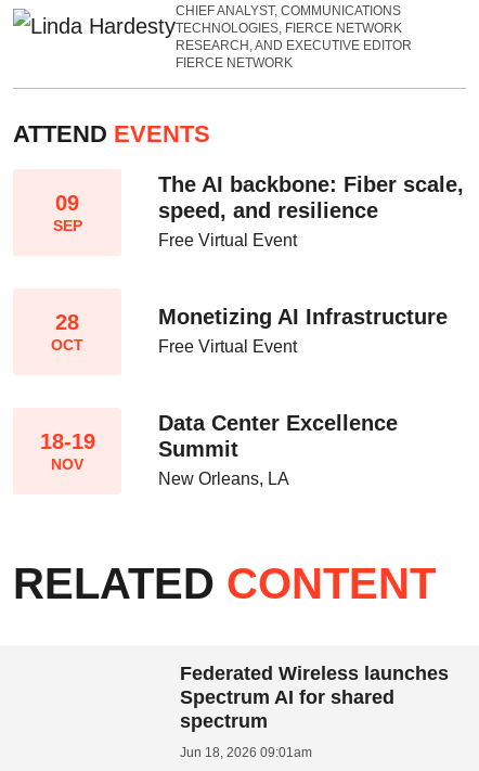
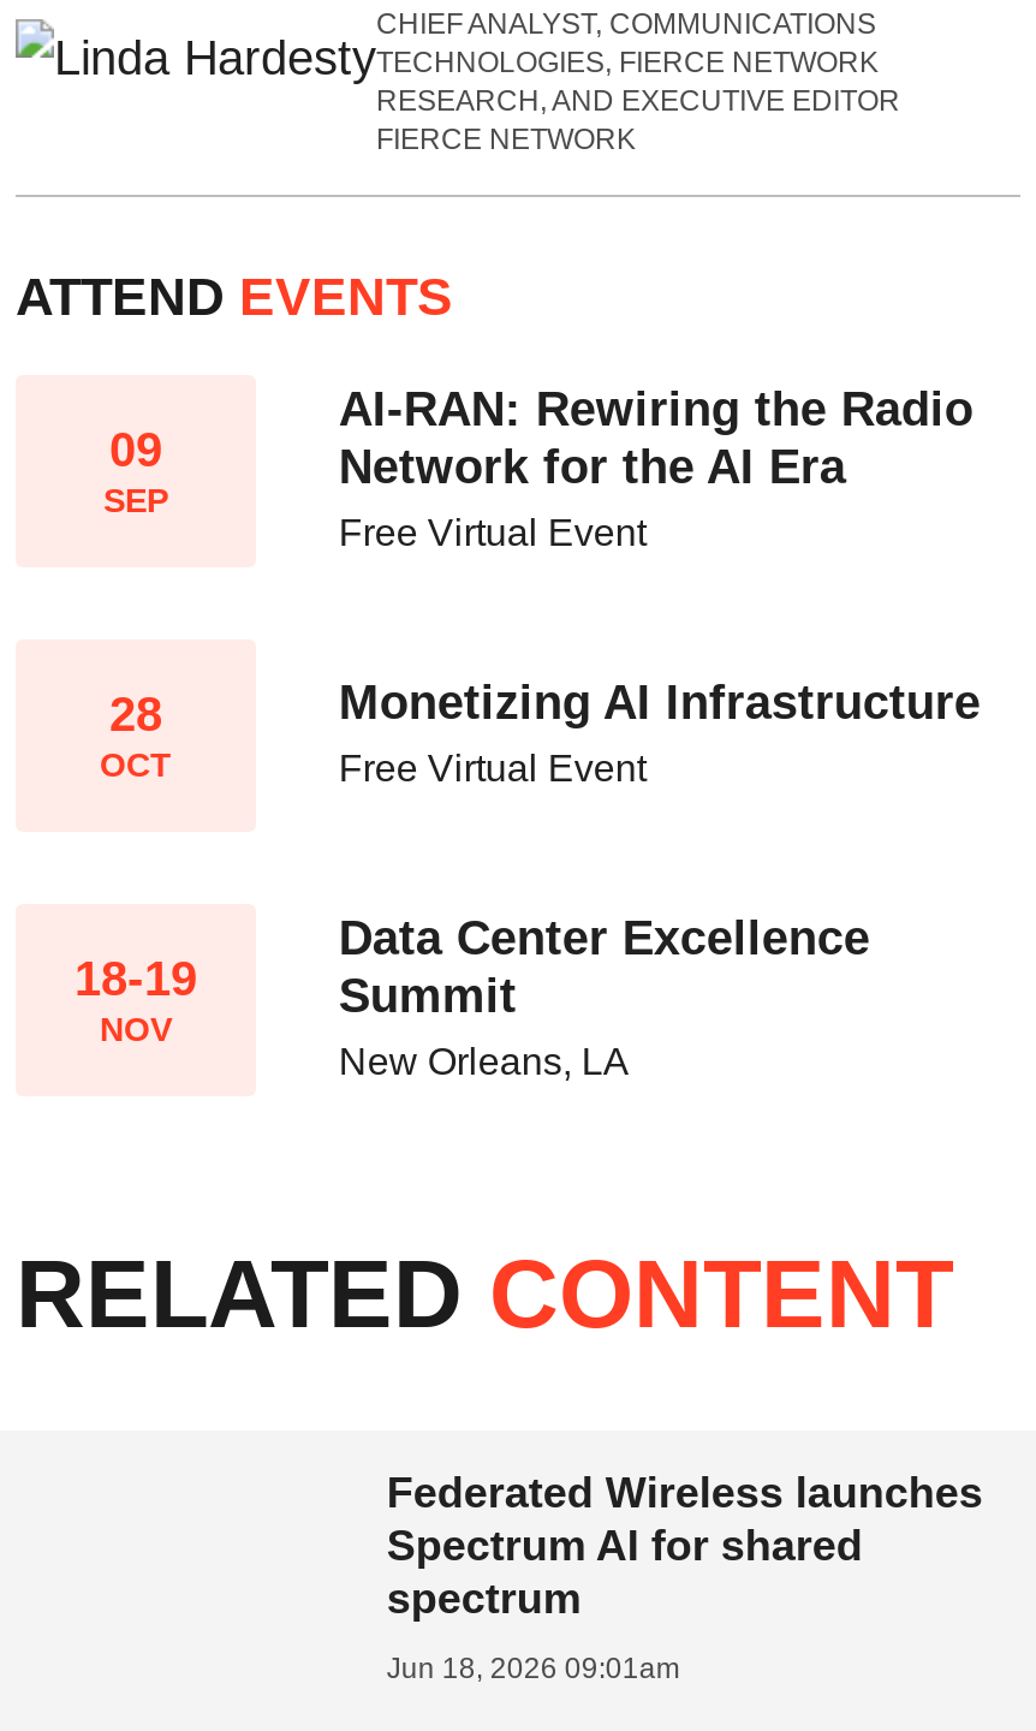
[159,173,464,223] The AI backbone: Fiber scale, | speed, and resilience -> [338,383,973,493] AI-RAN: Rewiring the Radio | Network for the AI Era

